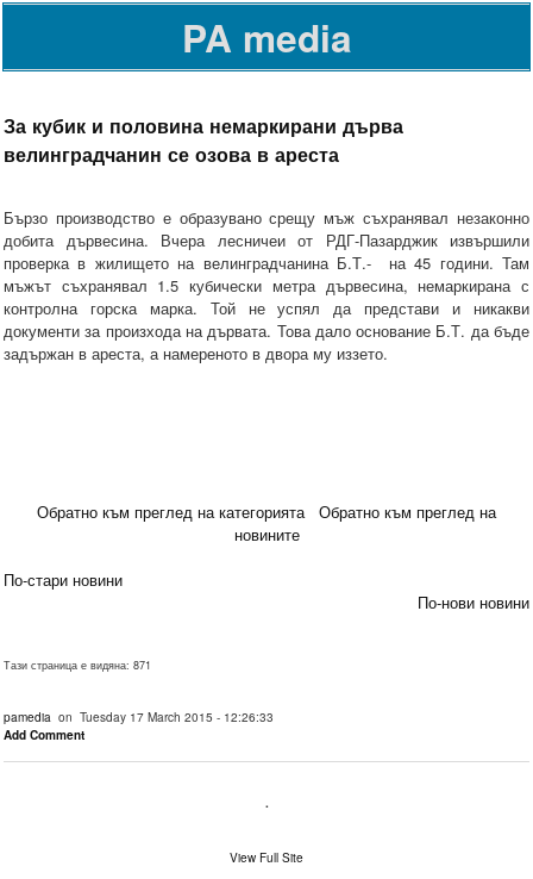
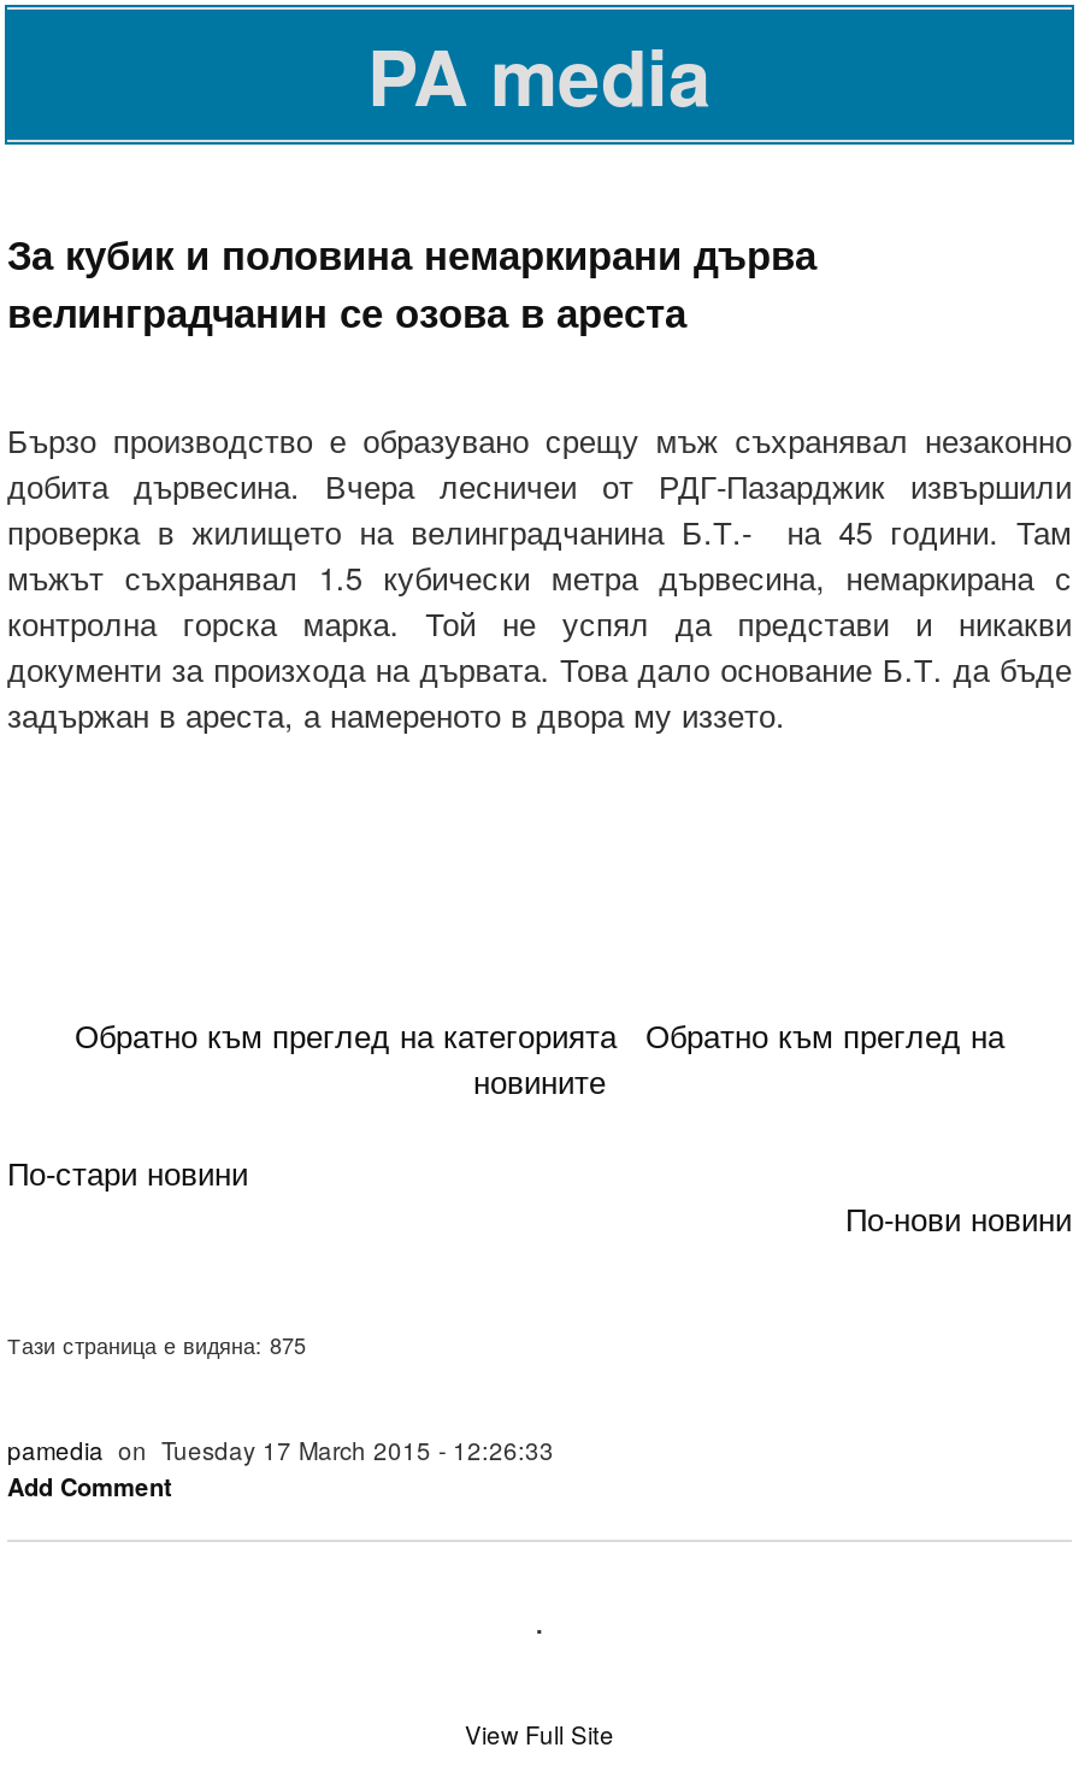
[4,658,151,673] Тази страница е видяна: 871 -> [7,1331,306,1362] Тази страница е видяна: 875

